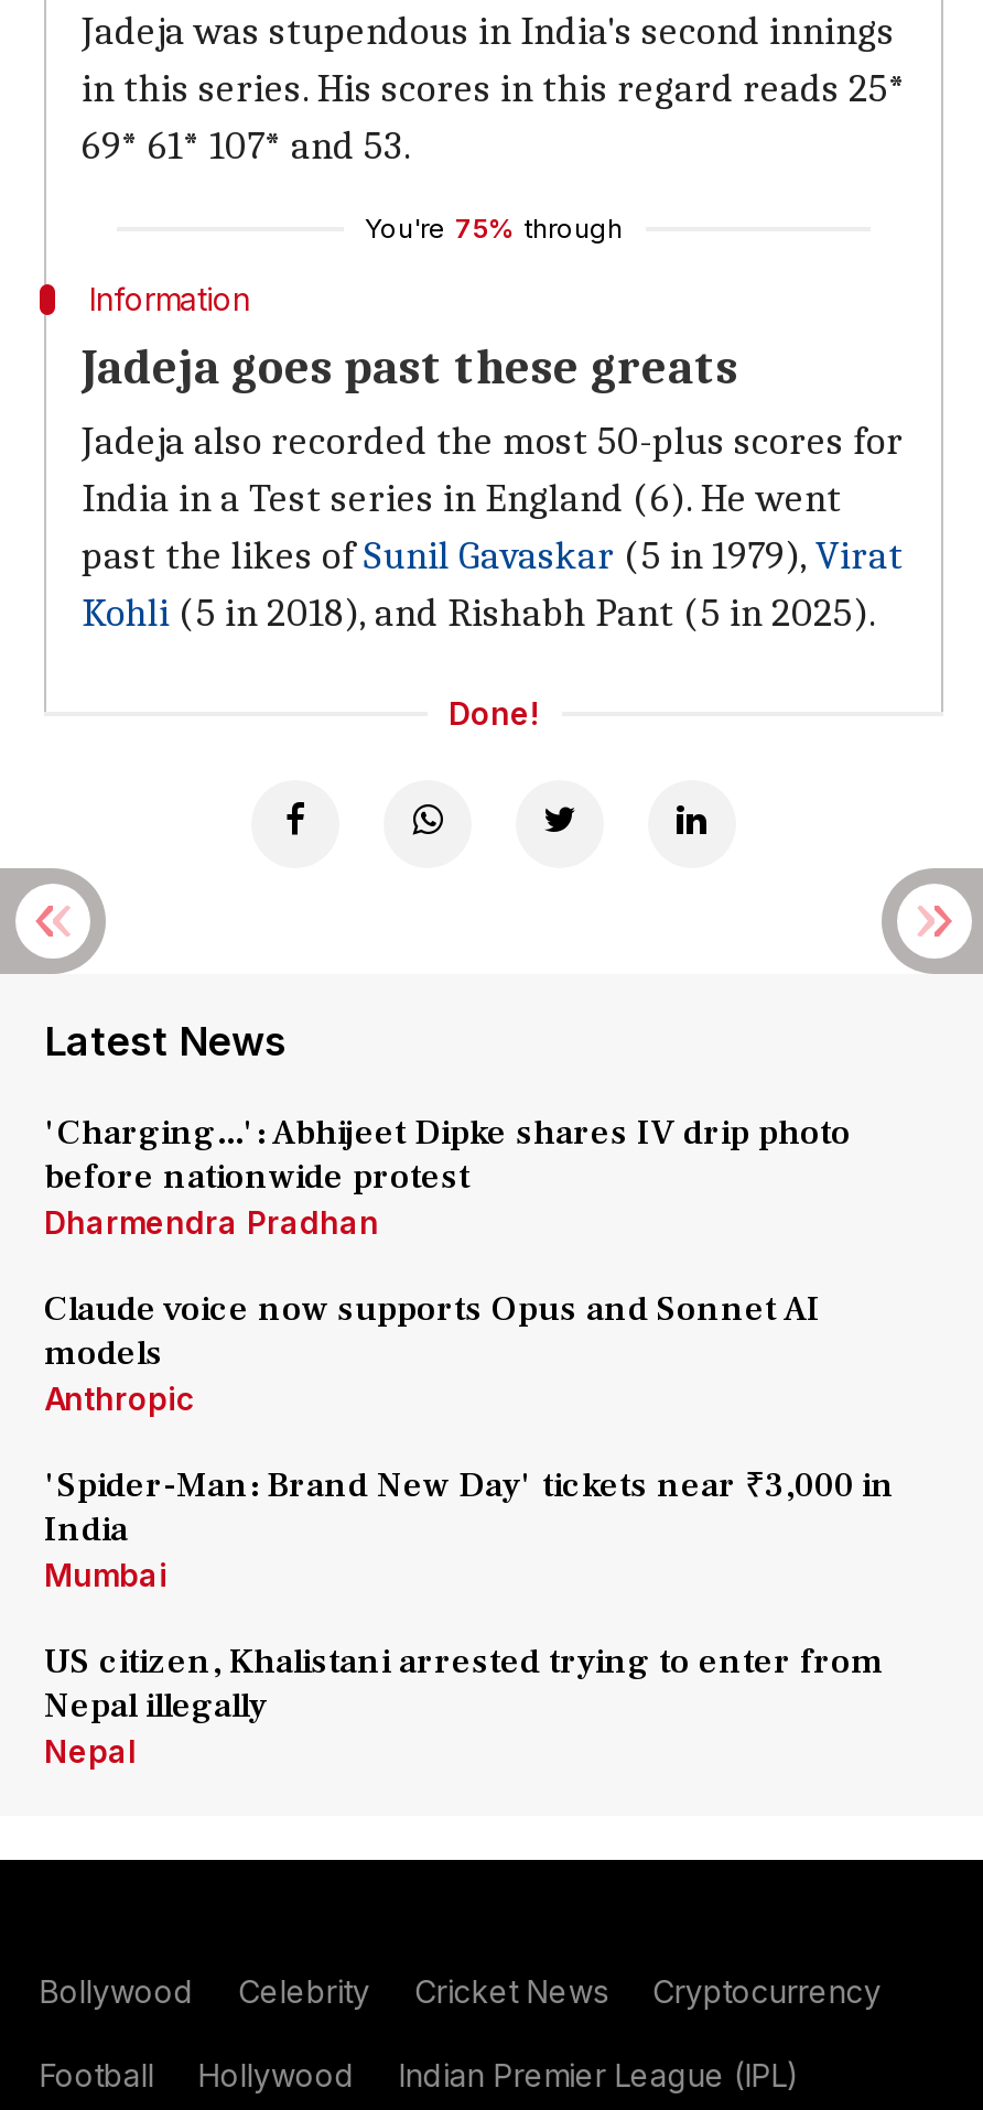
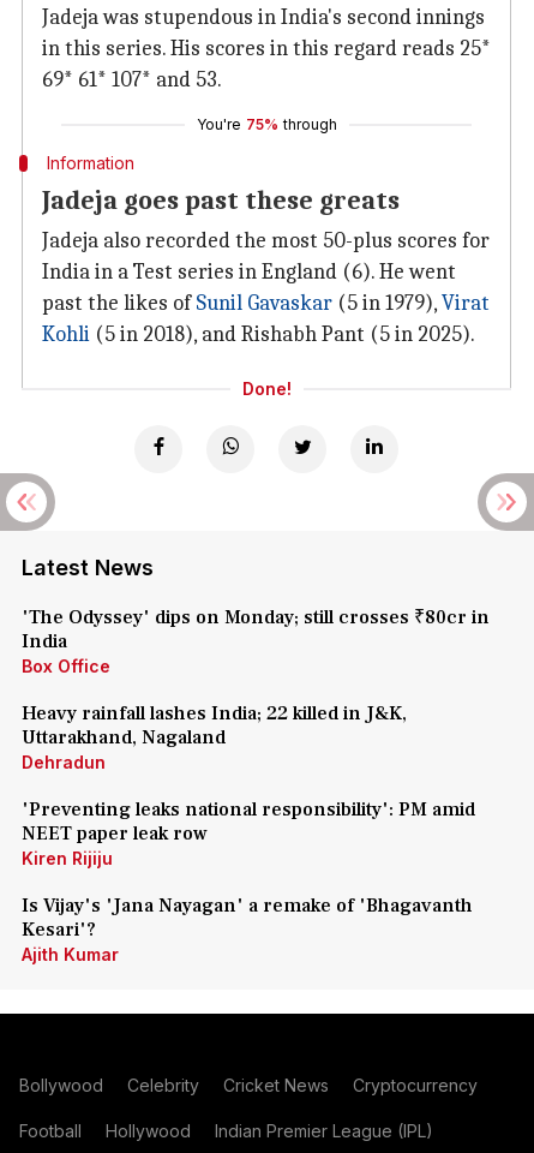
[44,1111,895,1507] 'Charging...': Abhijeet Dipke shares IV drip photo | before nationwide protest | Dharmendra Pradhan | Claude voice now supports Opus and Sonnet AI | models | Anthropic | 'Spider-Man: Brand New Day' tickets near ₹3,000 in -> [22,605,490,629] 'The Odyssey' dips on Monday; still crosses ₹80cr in
moved [44,1507,128,1551] -> [22,629,67,653]: India
[44,1556,884,1770] Mumbai | US citizen, Khalistani arrested trying to enter from | Nepal illegally | Nepal -> [22,656,475,964] Box Office | Heavy rainfall lashes India; 22 killed in J&K, | Uttarakhand, Nagaland | Dehradun | 'Preventing leaks national responsibility': PM amid | NEET paper leak row | Kiren Rijiju | Is Vijay's 'Jana Nayagan' a remake of 'Bhagavanth | Kesari'? | Ajith Kumar

